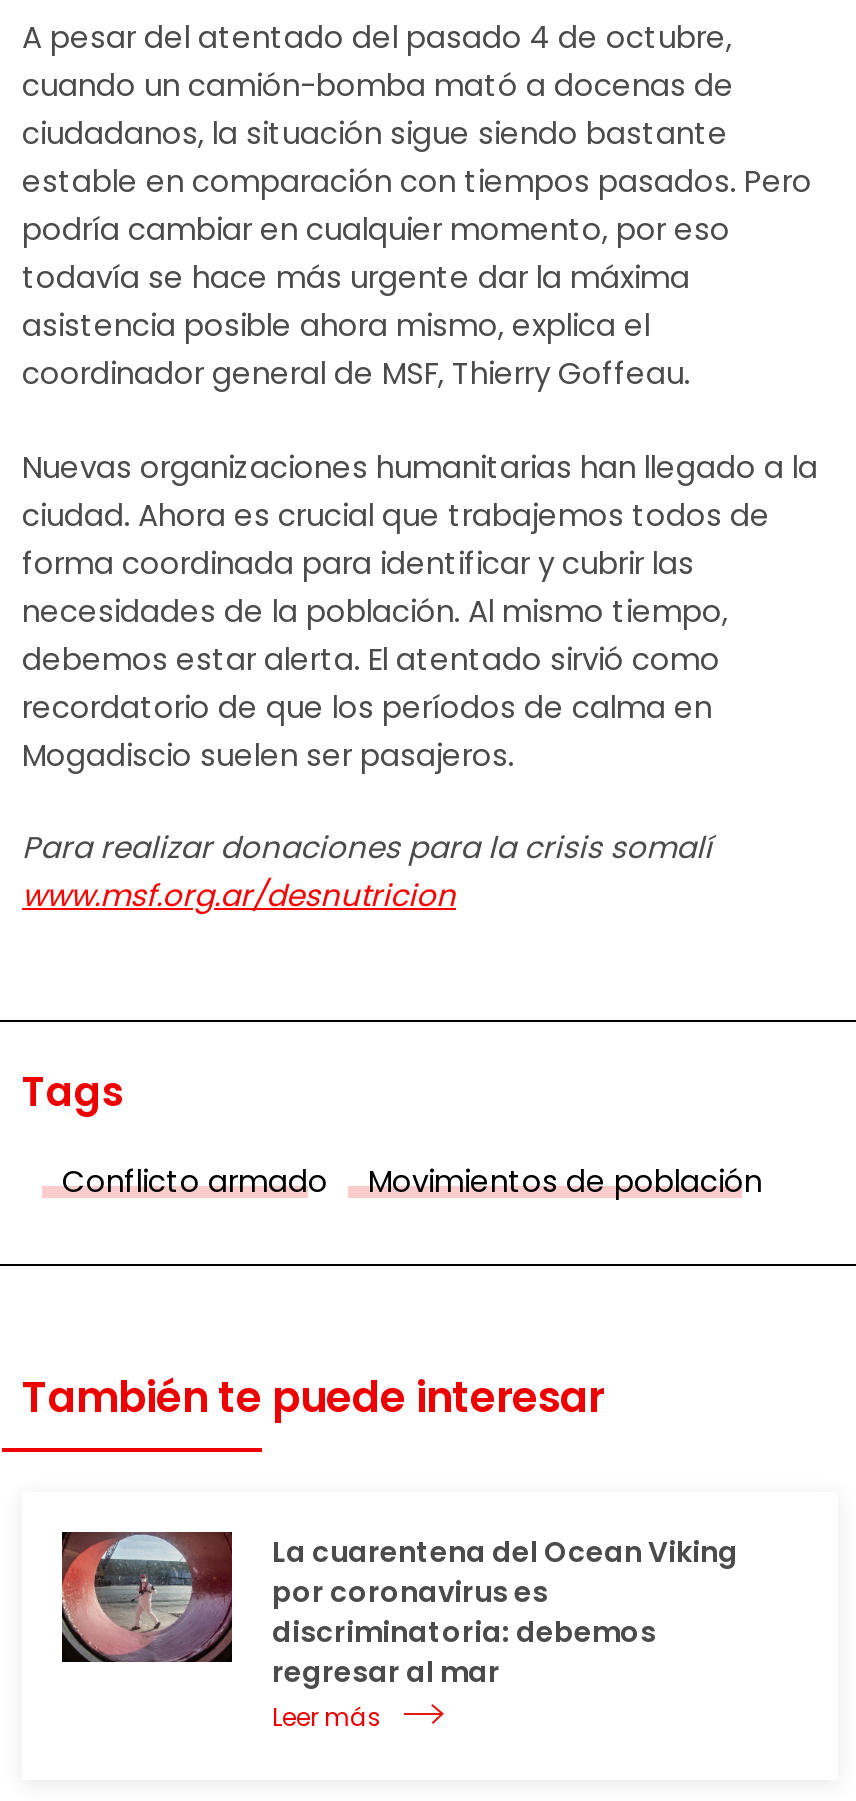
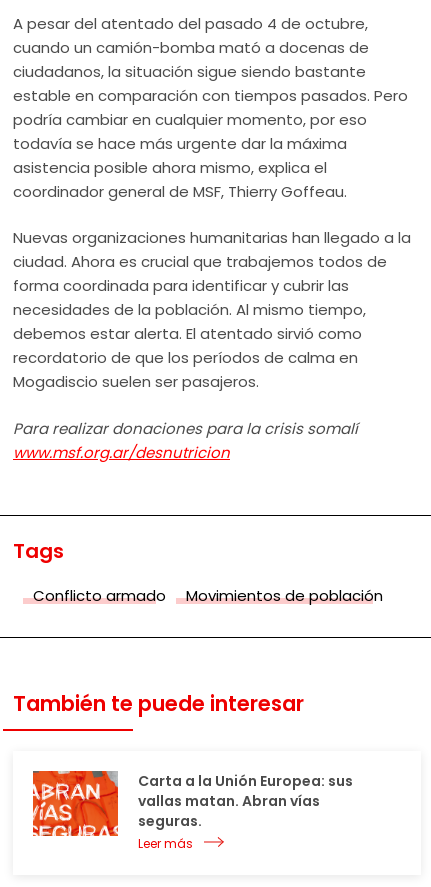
[60,1530,738,1692] [image] | La cuarentena del Ocean Viking | por coronavirus es | discriminatoria: debemos | regresar al mar -> [32,770,353,837] [image] | Carta a la Unión Europea: sus | vallas matan. Abran vías | seguras.

